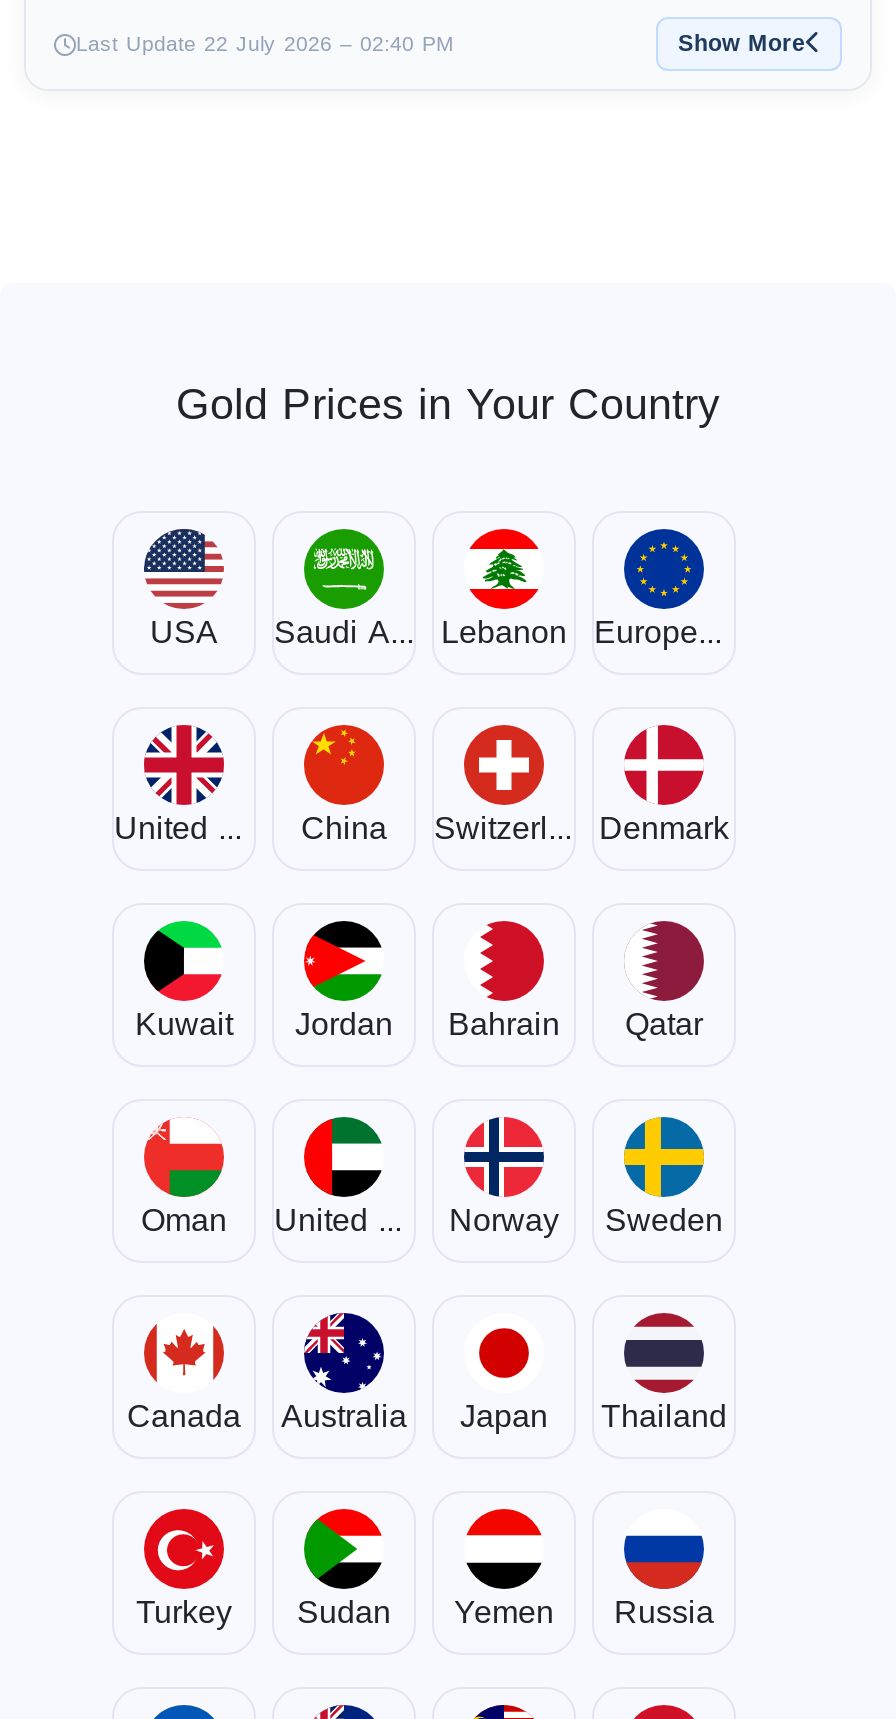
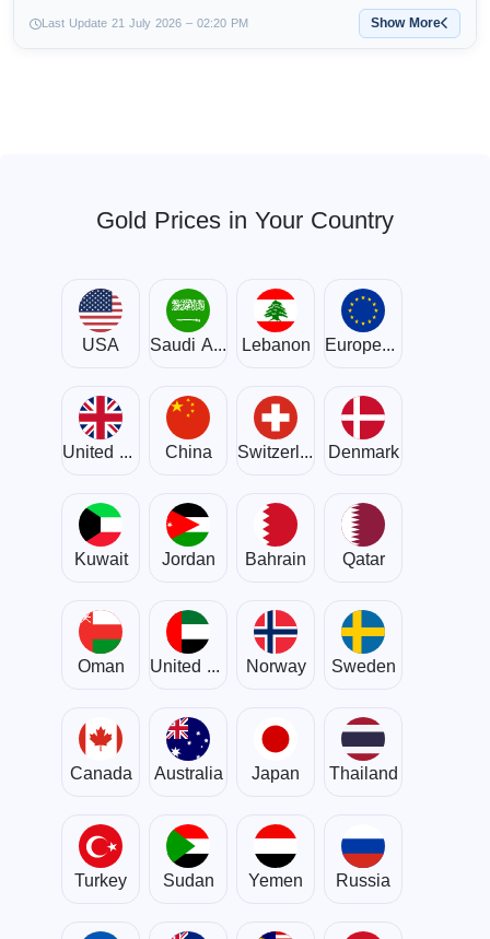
[76,22,454,64] Last Update 22 July 2026 – 02:40 PM -> [42,12,248,35] Last Update 21 July 2026 – 02:20 PM

